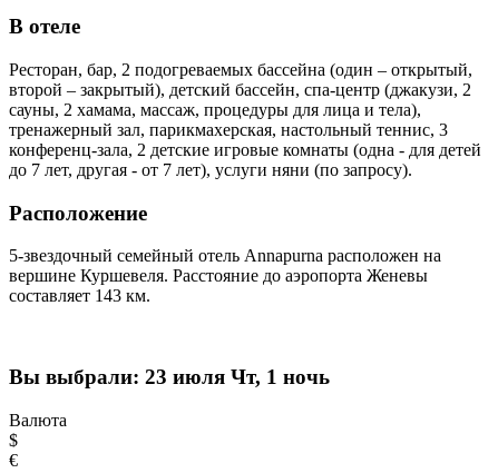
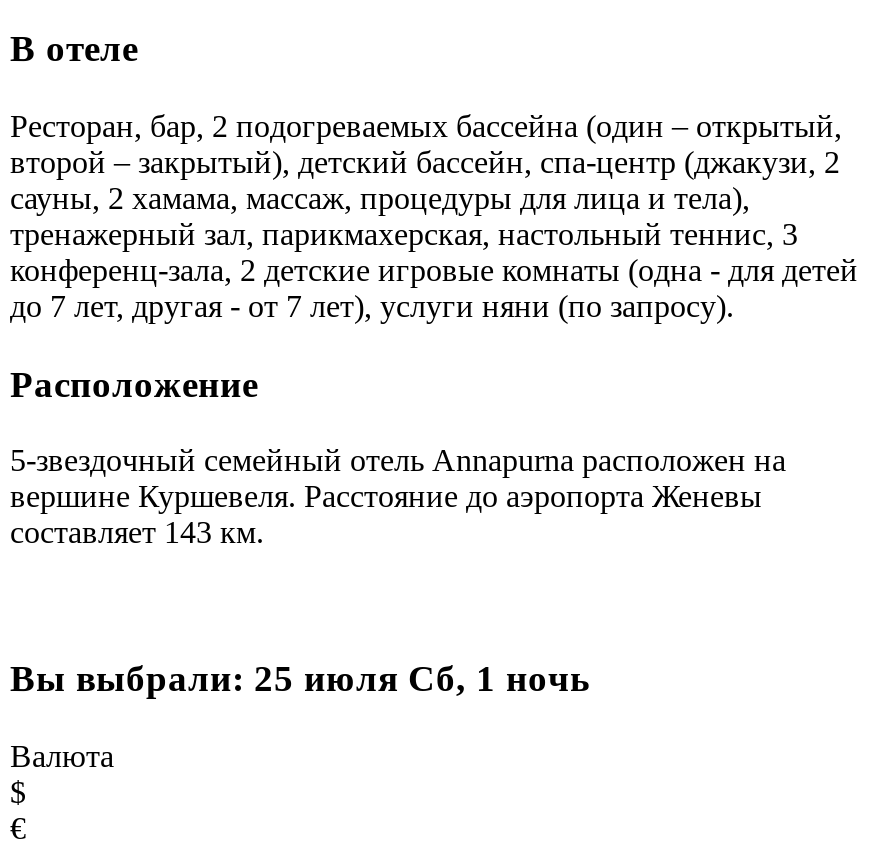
[9,365,330,389] Вы выбрали: 23 июля Чт, 1 ночь -> [10,657,590,699] Вы выбрали: 25 июля Сб, 1 ночь

